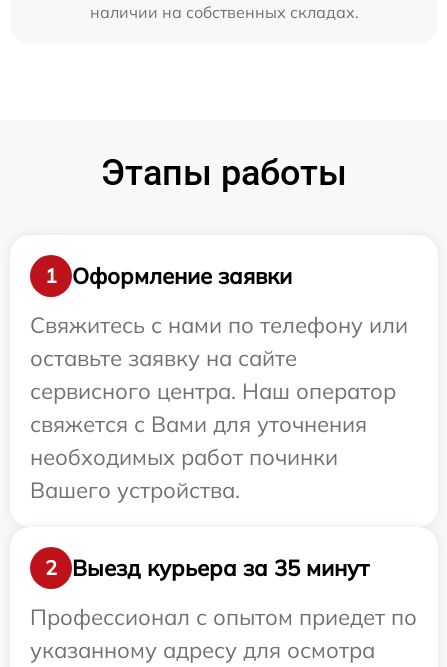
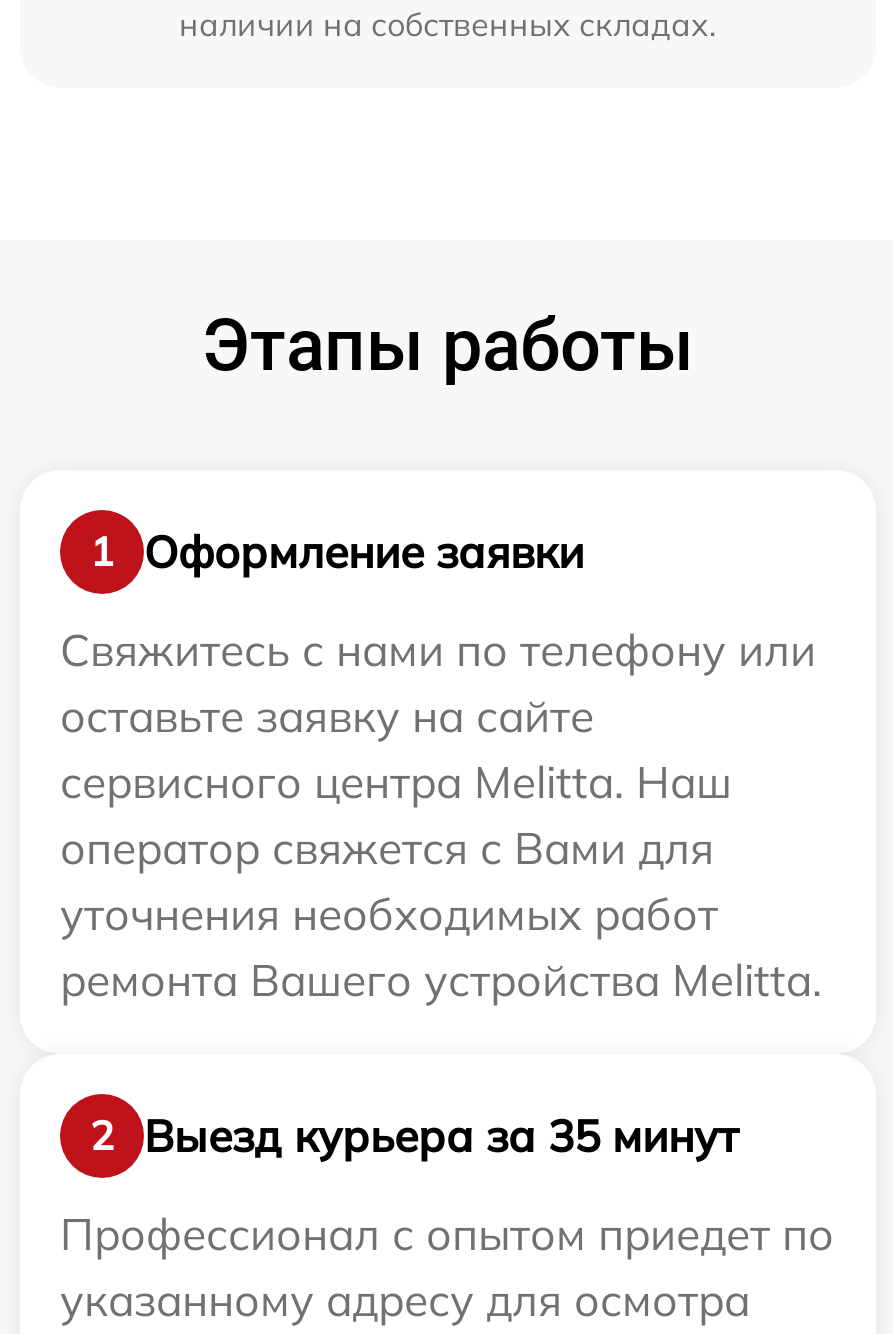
[30,377,396,504] сервисного центра. Наш оператор | свяжется с Вами для уточнения | необходимых работ починки | Вашего устройства. -> [60,754,822,1008] сервисного центра Melitta. Наш | оператор свяжется с Вами для | уточнения необходимых работ | ремонта Вашего устройства Melitta.

